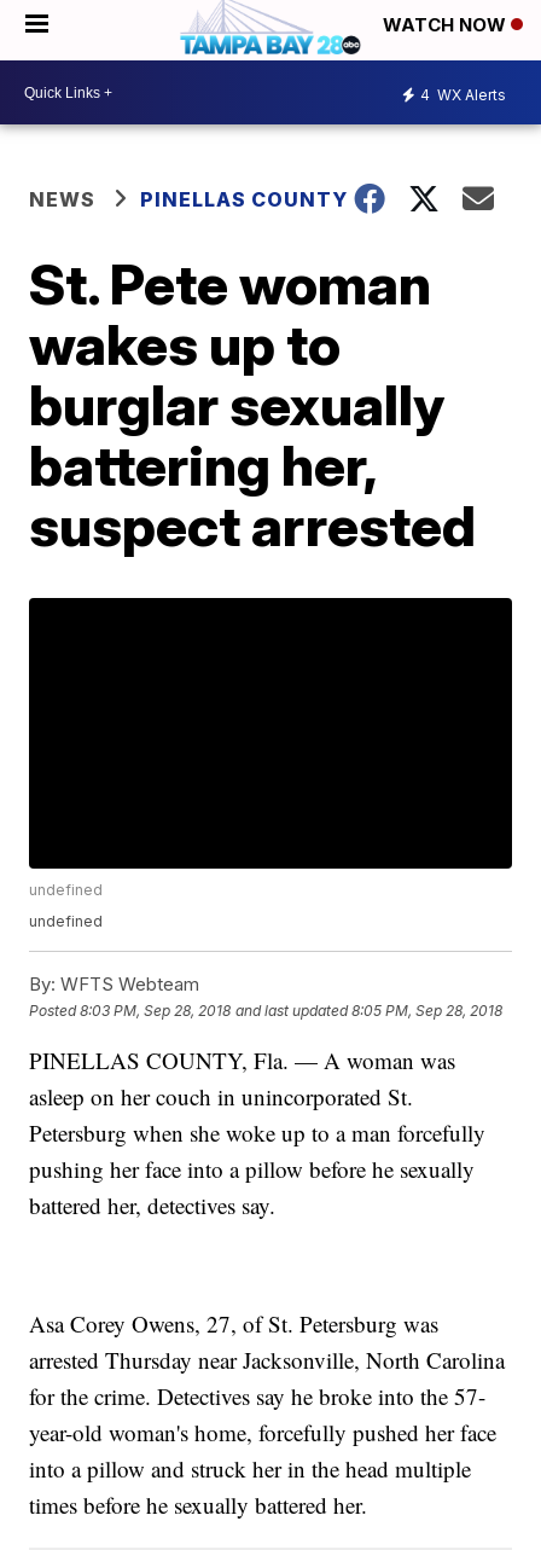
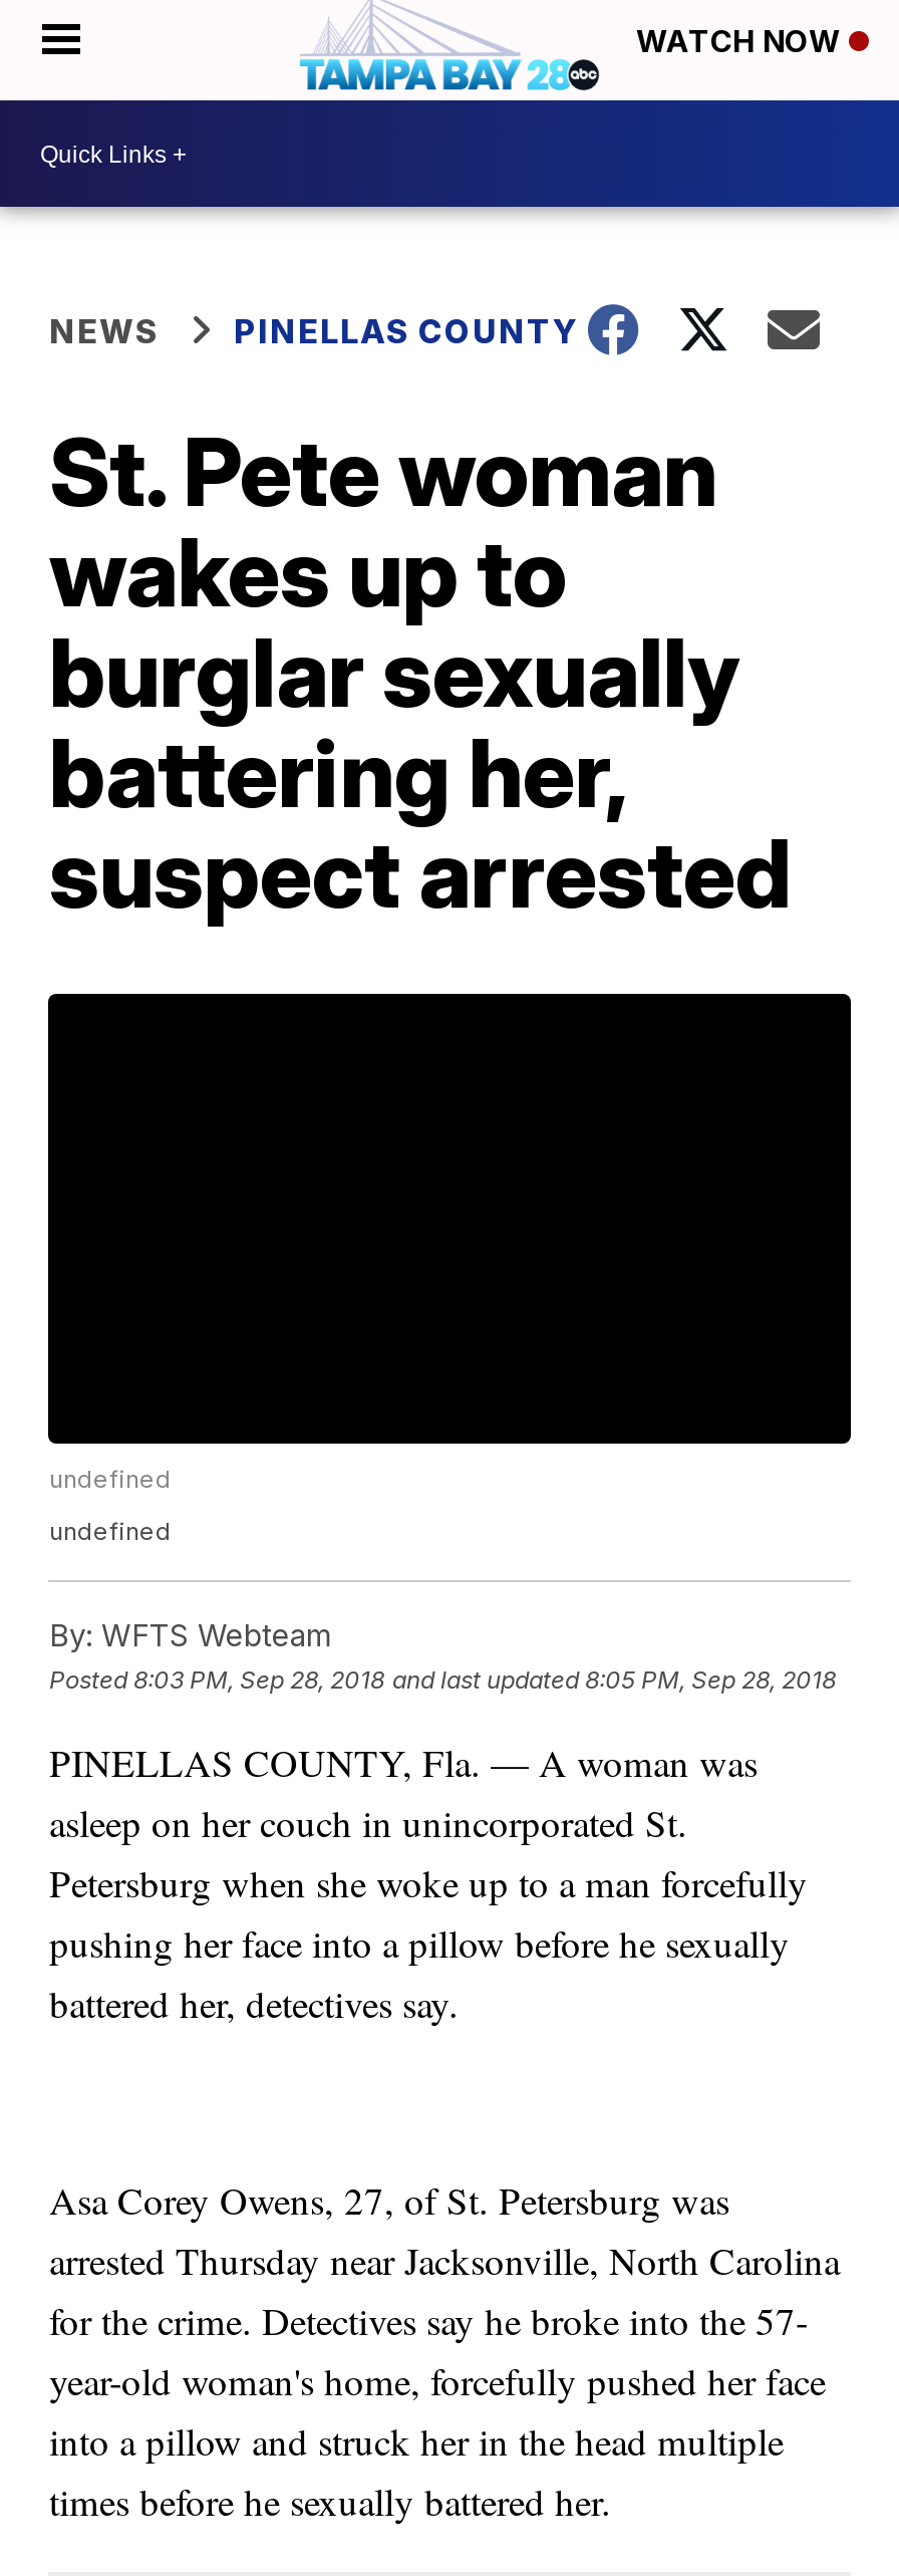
[420,85,506,103] 4 WX Alerts -> none

